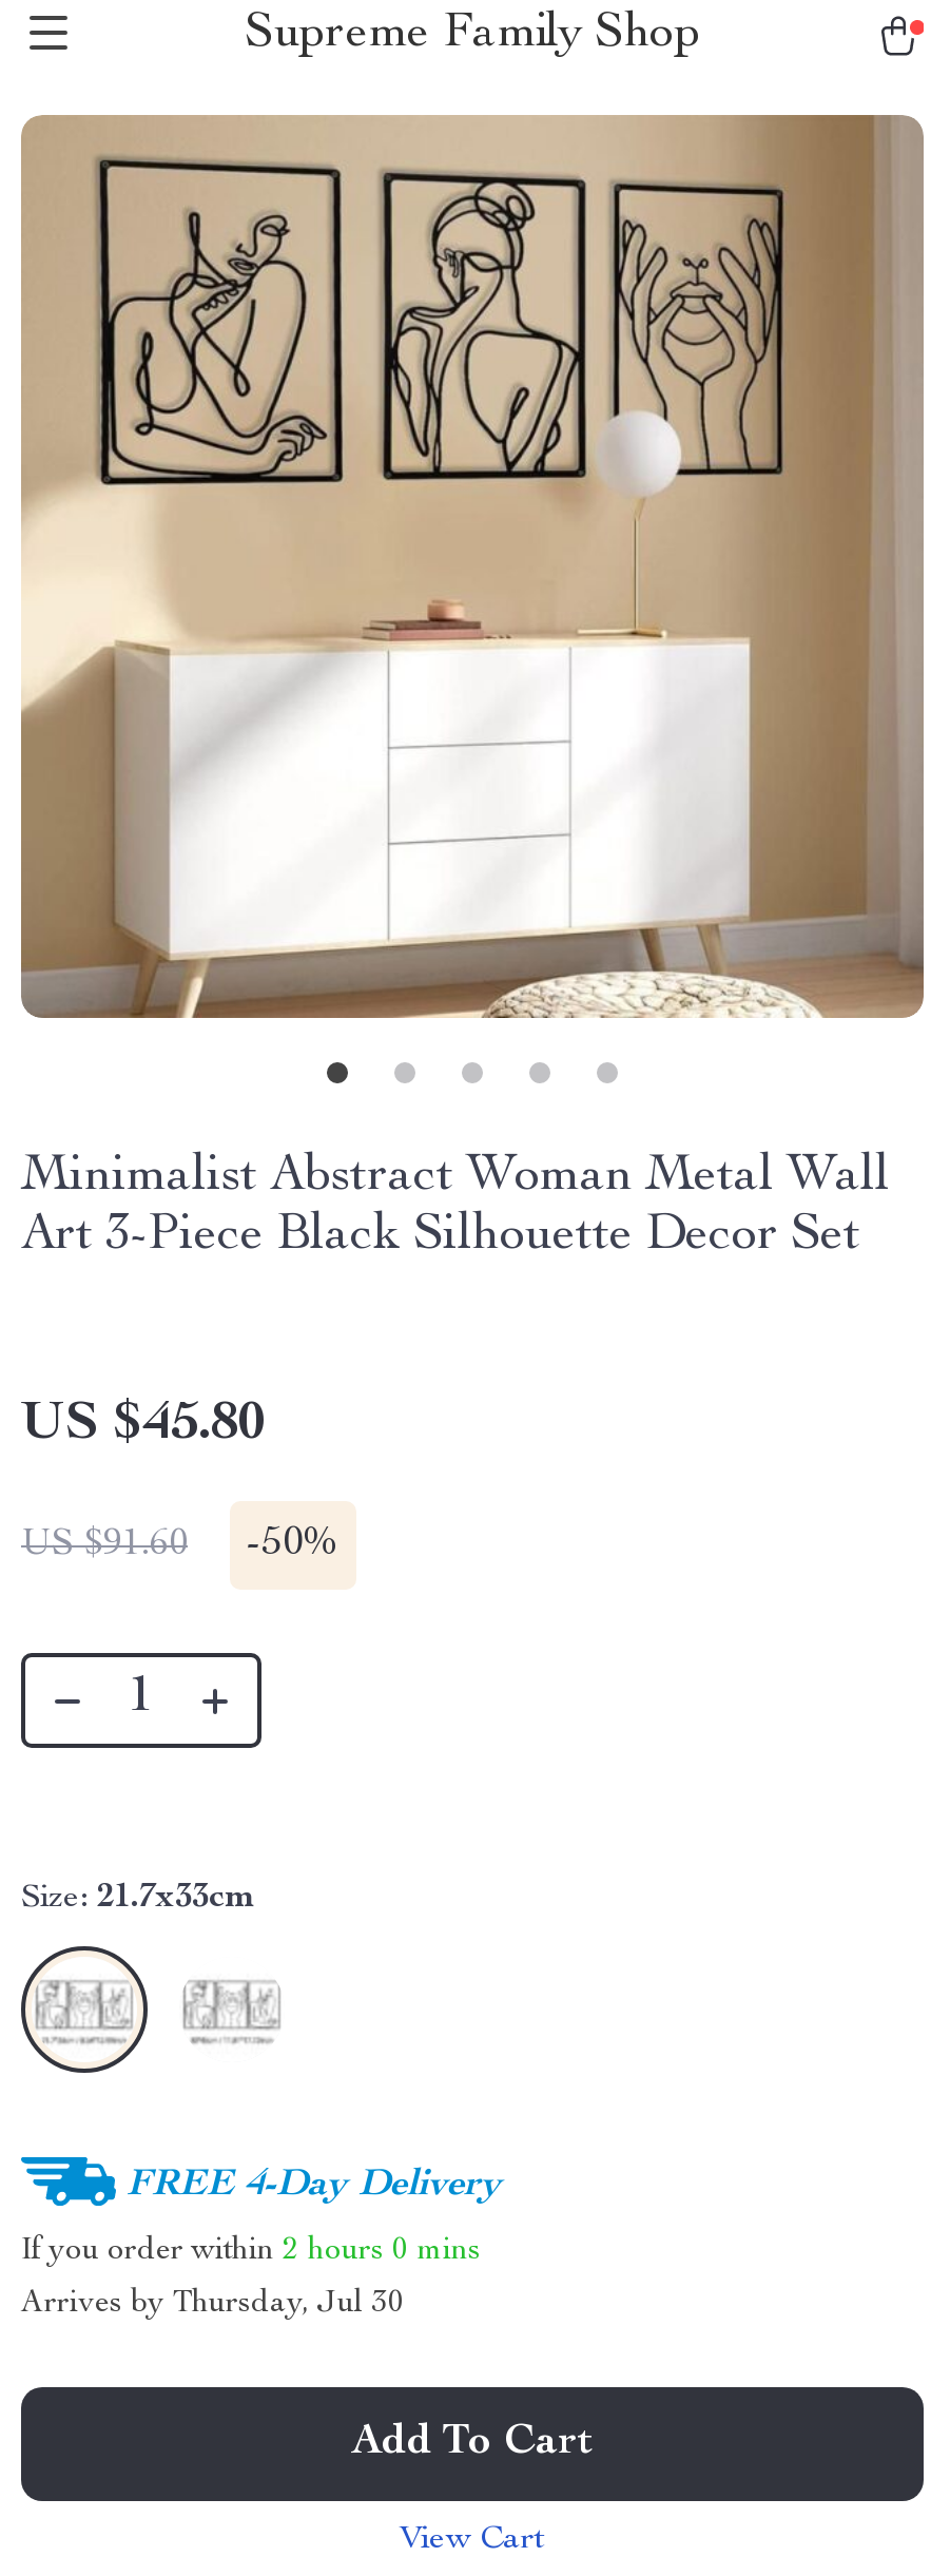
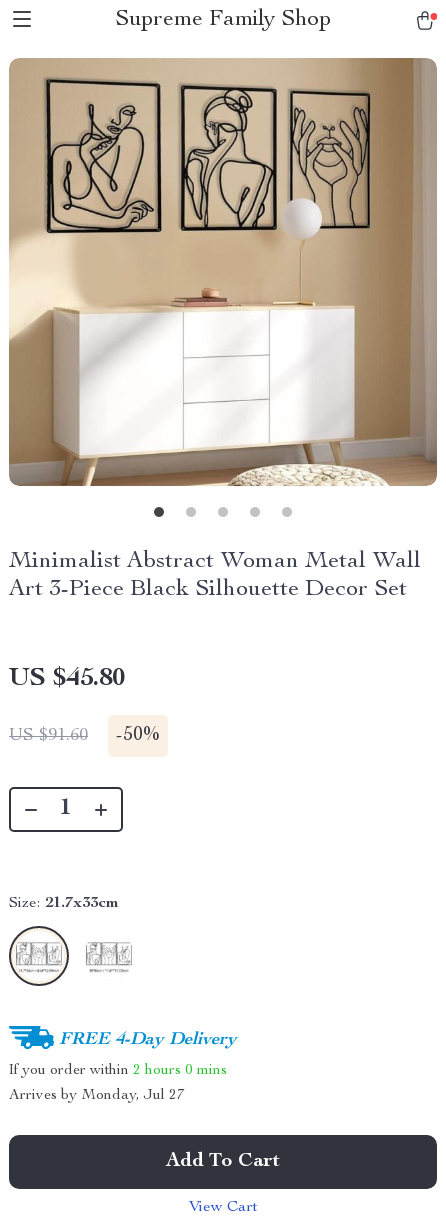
[21,2288,405,2320] Arrives by Thursday, Jul 30 -> [9,1088,185,1103] Arrives by Monday, Jul 27

